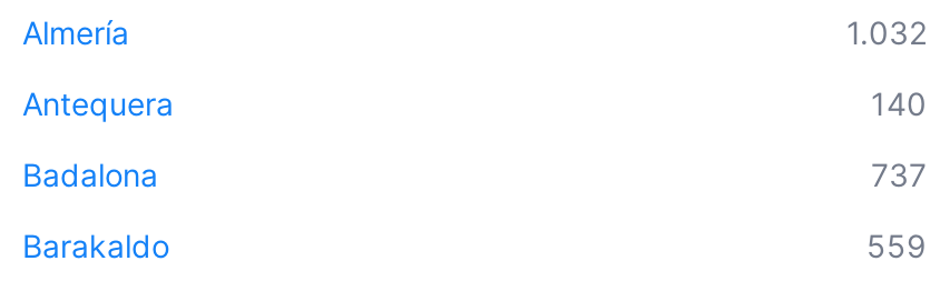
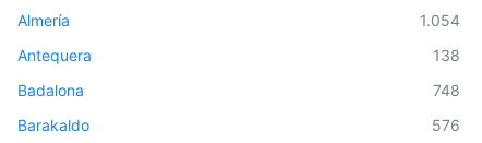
[846,12,927,50] 1.032 -> [420,10,460,29] 1.054
[871,84,927,121] 140 -> [433,45,460,64] 138
[871,155,927,192] 737 -> [433,80,460,99] 748
[866,226,927,263] 559 -> [432,115,460,134] 576

